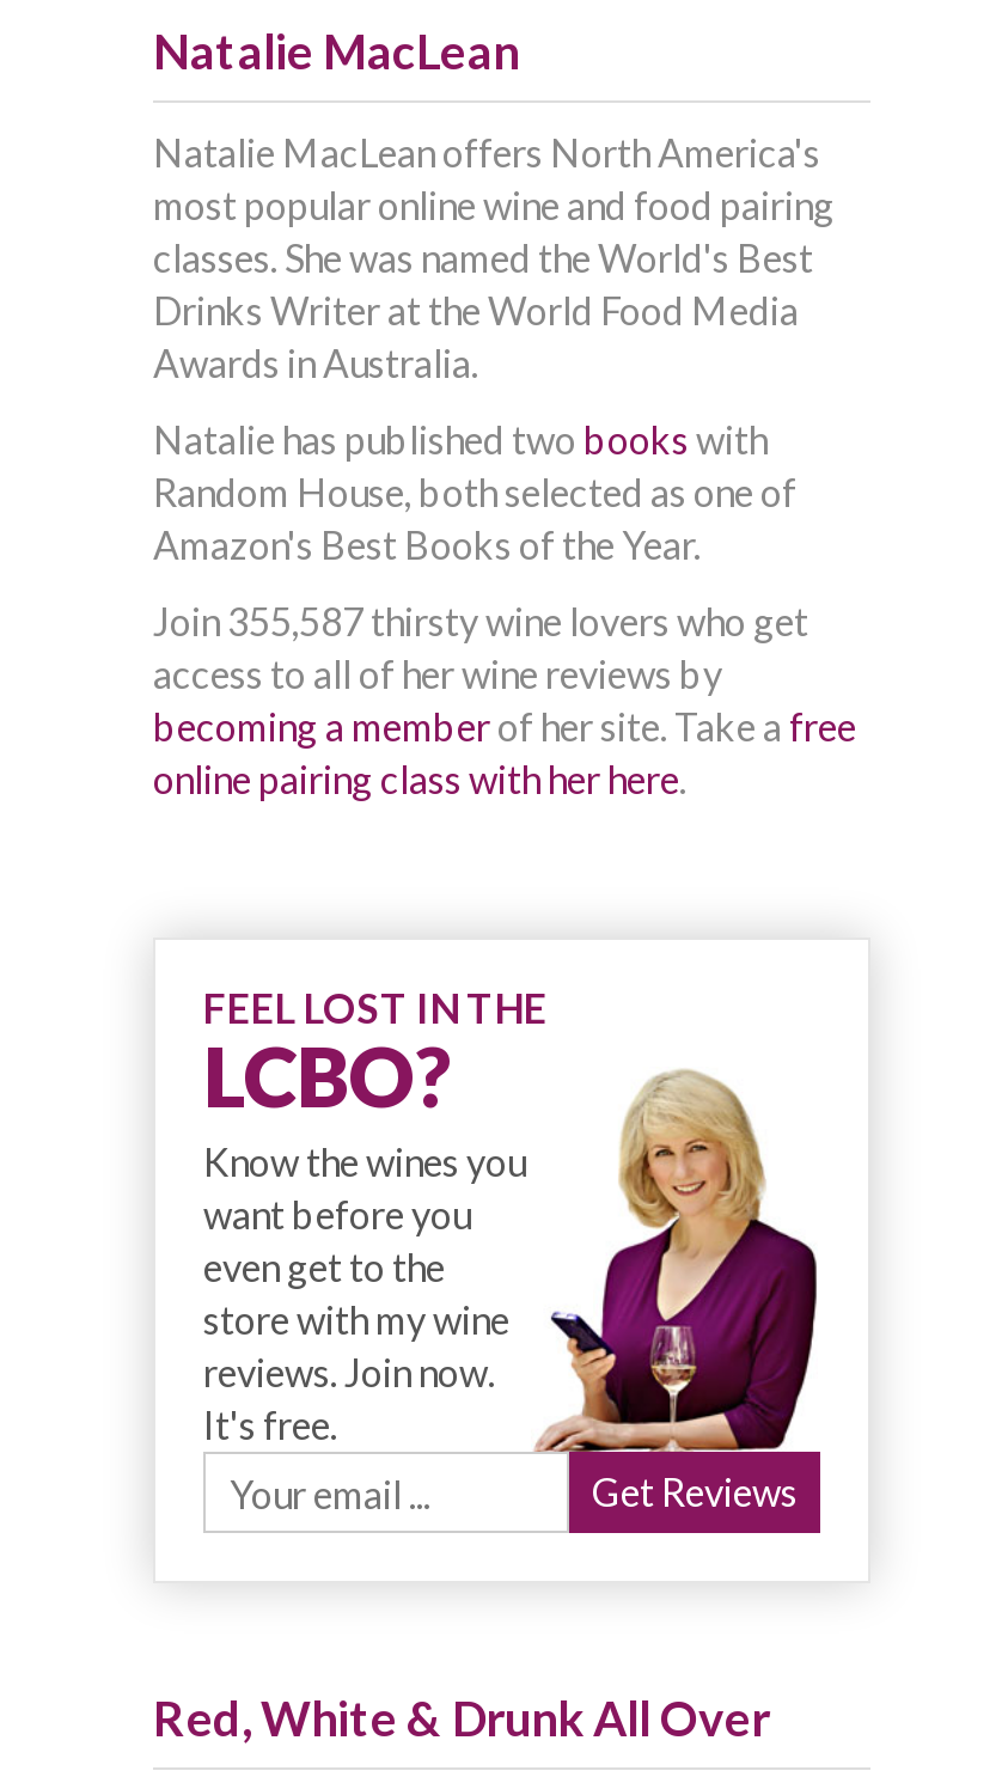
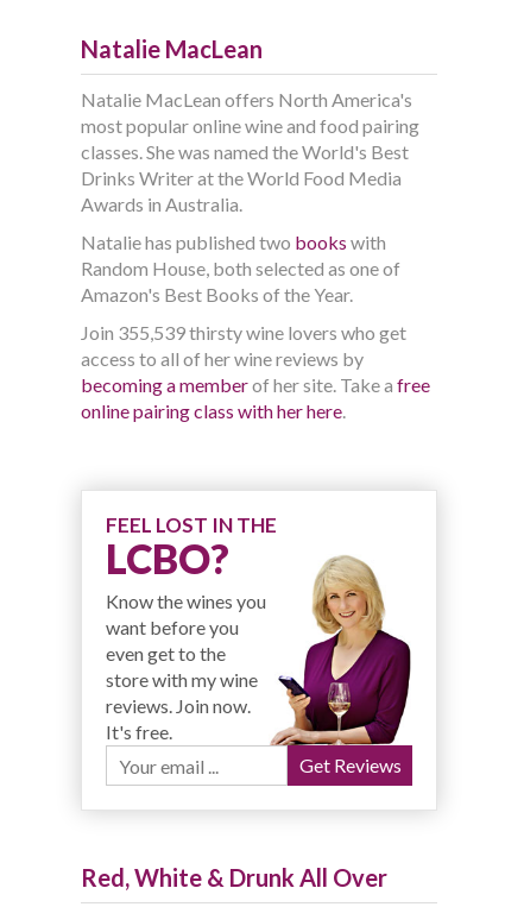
[153,599,808,645] Join 355,587 thirsty wine lovers who get -> [81,322,406,344] Join 355,539 thirsty wine lovers who get

